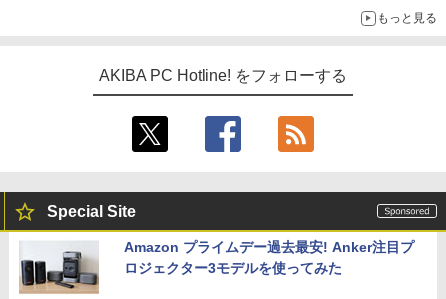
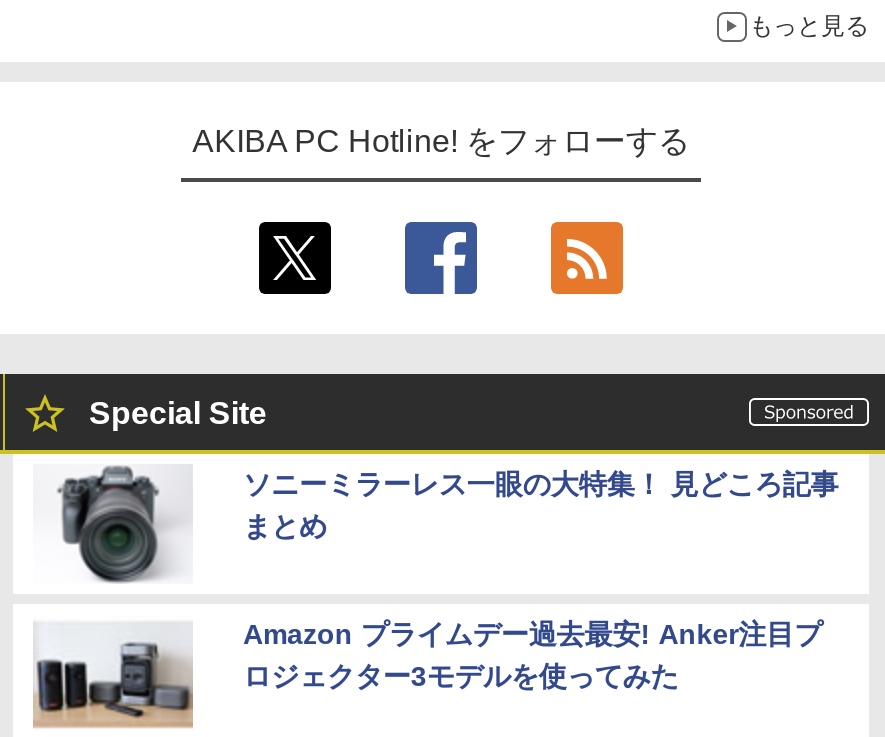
none -> [33,464,838,584] [image] | ソニーミラーレス一眼の大特集！ 見どころ記事 | まとめ

